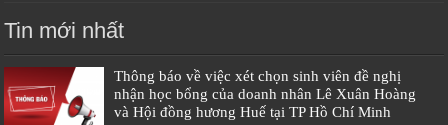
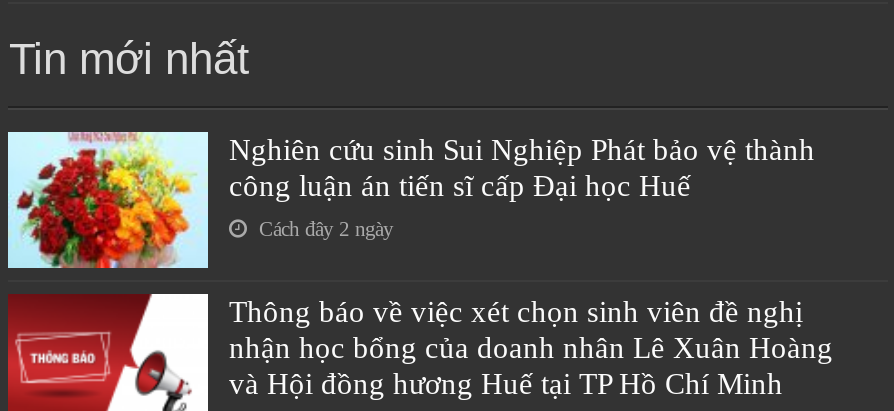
none -> [6,130,815,270] [image] | Nghiên cứu sinh Sui Nghiệp Phát bảo vệ thành | công luận án tiến sĩ cấp Đại học Huế | Cách đây 2 ngày

